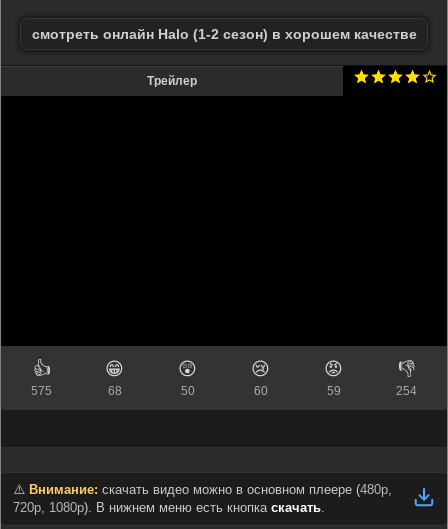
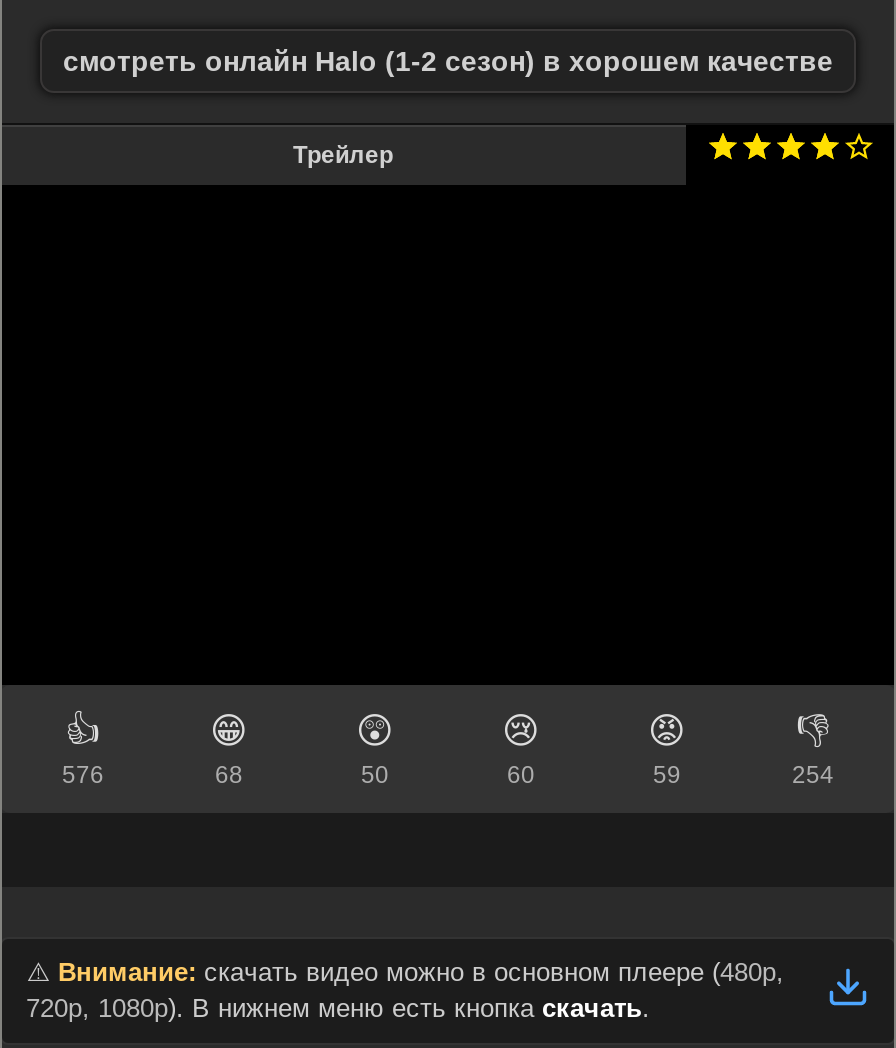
[31,384,52,398] 575 -> [62,761,104,789] 576

